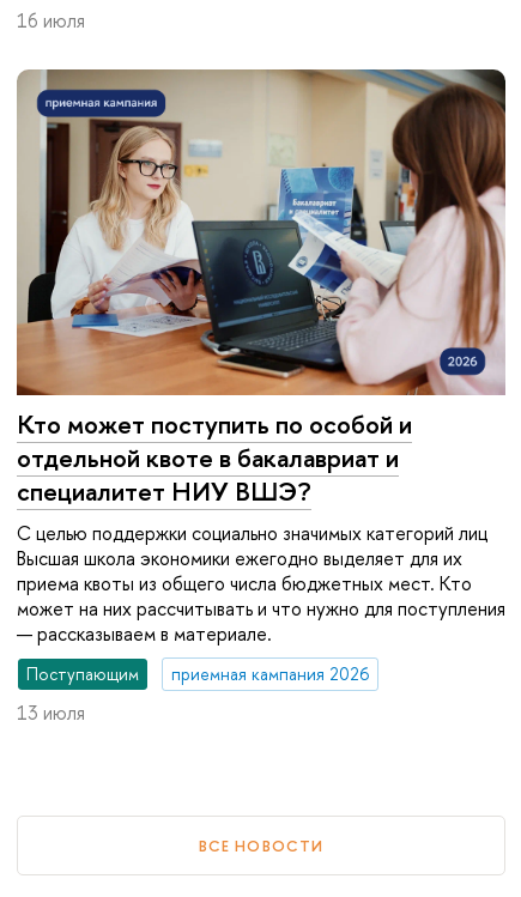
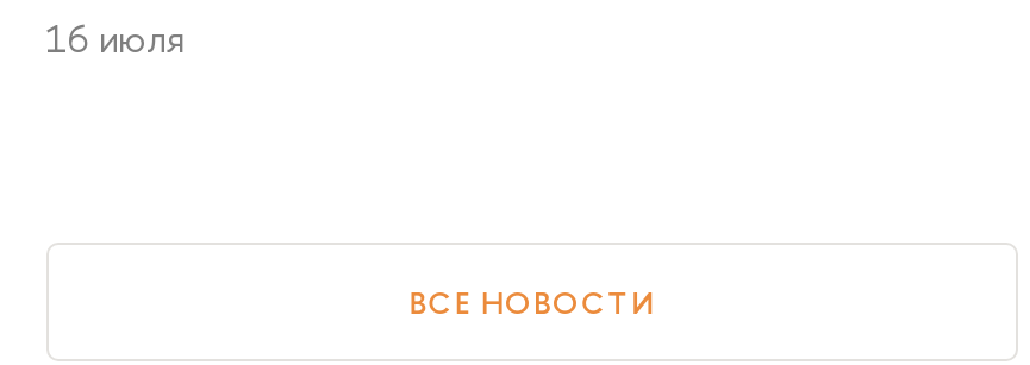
[16,68,507,726] [image] | Кто может поступить по особой и | отдельной квоте в бакалавриат и | специалитет НИУ ВШЭ? | С целью поддержки социально значимых категорий лиц | Высшая школа экономики ежегодно выделяет для их | приема квоты из общего числа бюджетных мест. Кто | может на них рассчитывать и что нужно для поступления | — рассказываем в материале. | Поступающим | приемная кампания 2026 | 13 июля -> none

